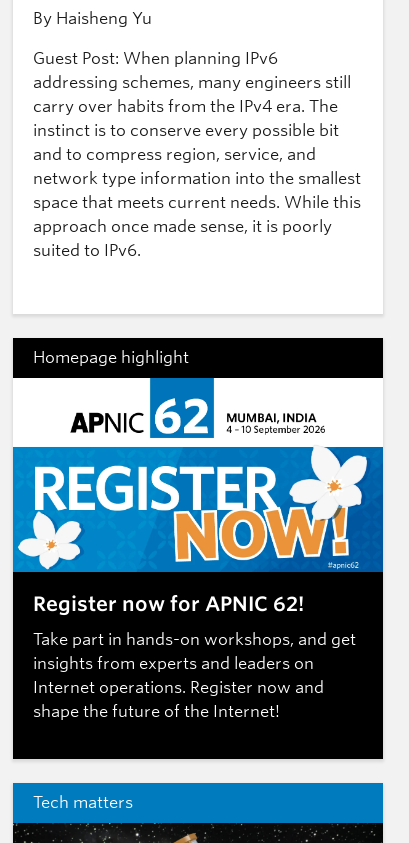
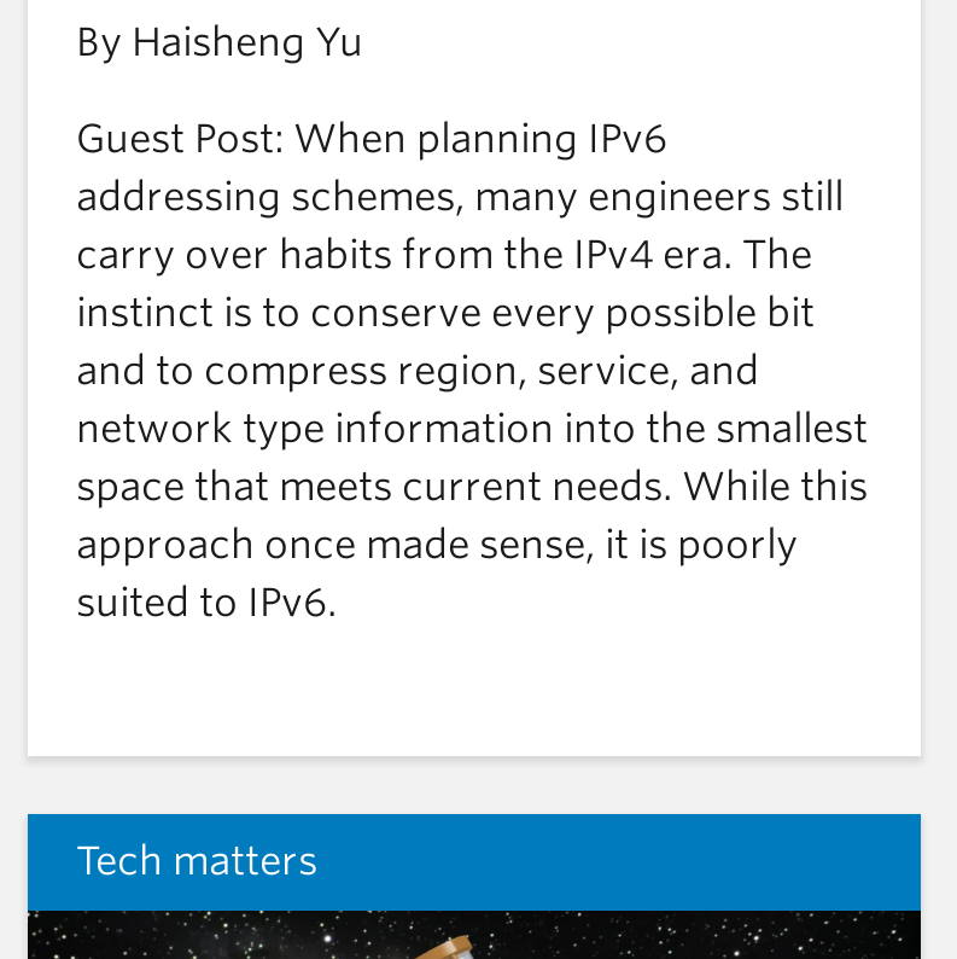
[12,337,384,439] [image] | Homepage highlight -> none
[12,446,384,721] [image] | Register now for APNIC 62! | Take part in hands-on workshops, and get | insights from experts and leaders on | Internet operations. Register now and | shape the future of the Internet! -> none

